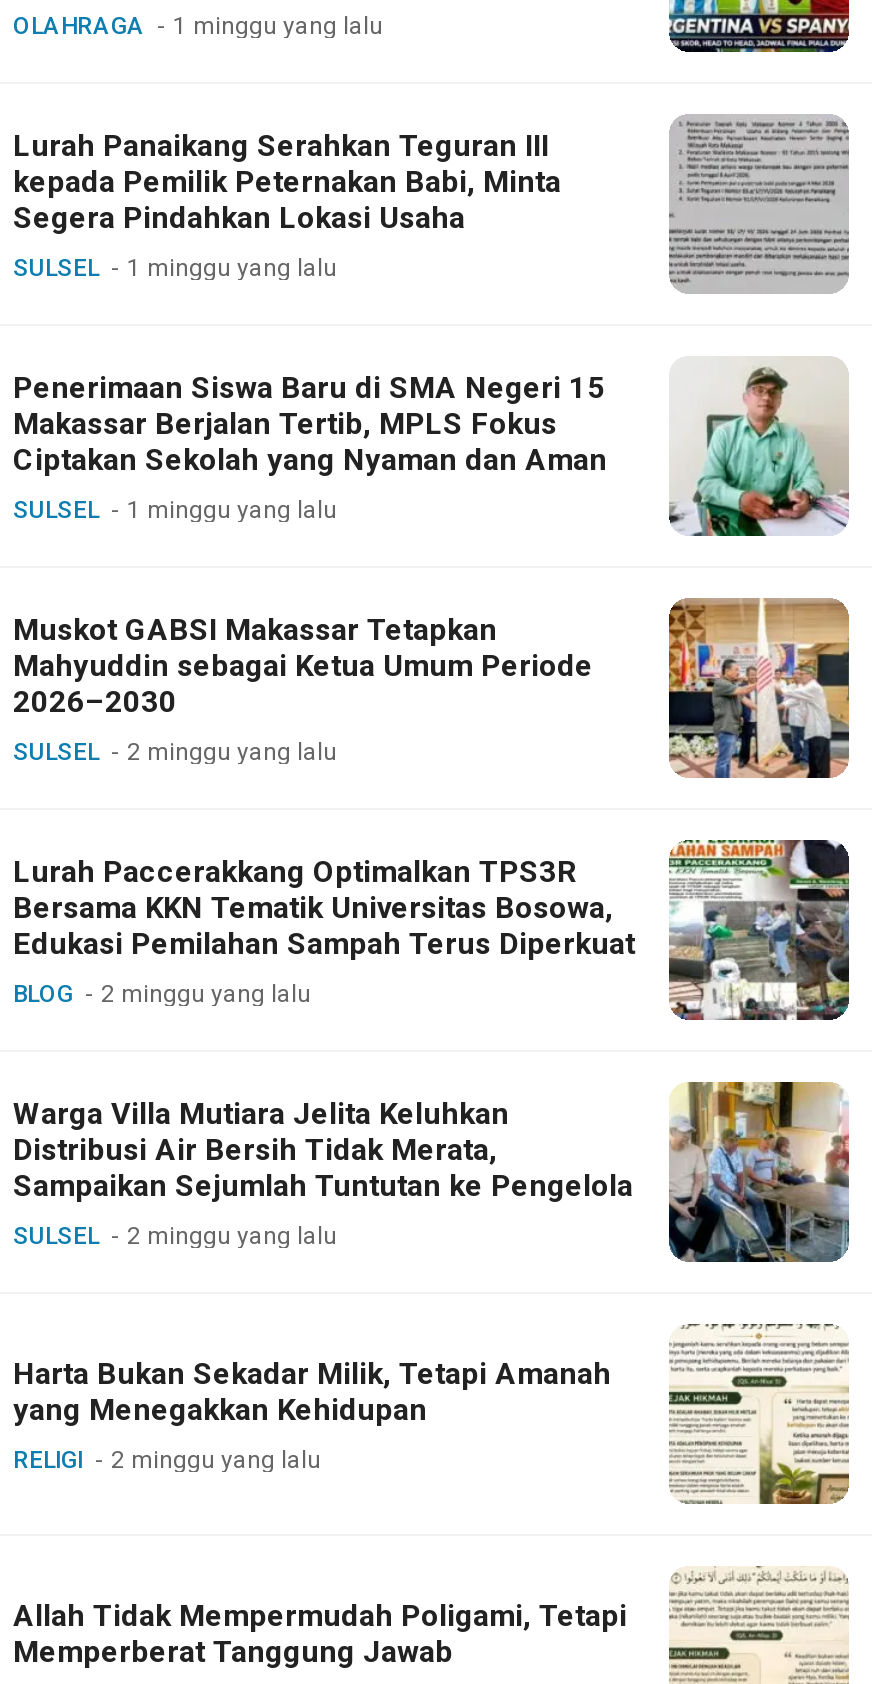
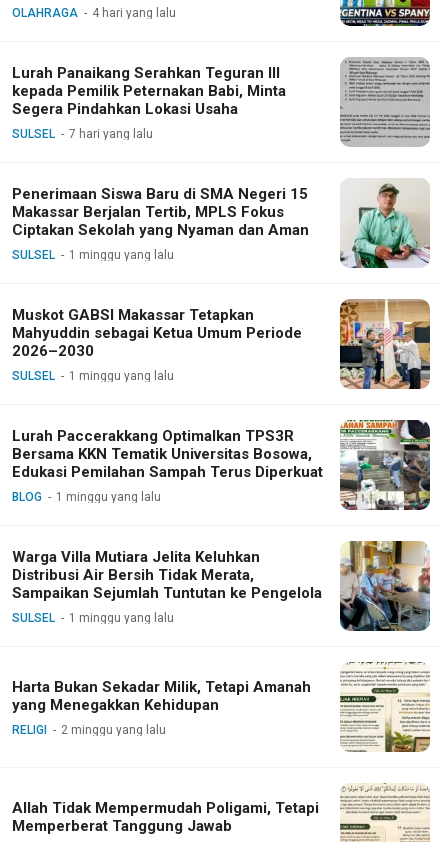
[173,13,383,41] 1 minggu yang lalu -> [92,6,176,20] 4 hari yang lalu
[127,255,337,283] 1 minggu yang lalu -> [69,127,153,141] 7 hari yang lalu
[127,739,337,767] 2 minggu yang lalu -> [69,369,174,383] 1 minggu yang lalu
[101,981,311,1009] 2 minggu yang lalu -> [56,490,161,504] 1 minggu yang lalu
[127,1223,337,1251] 2 minggu yang lalu -> [69,611,174,625] 1 minggu yang lalu

